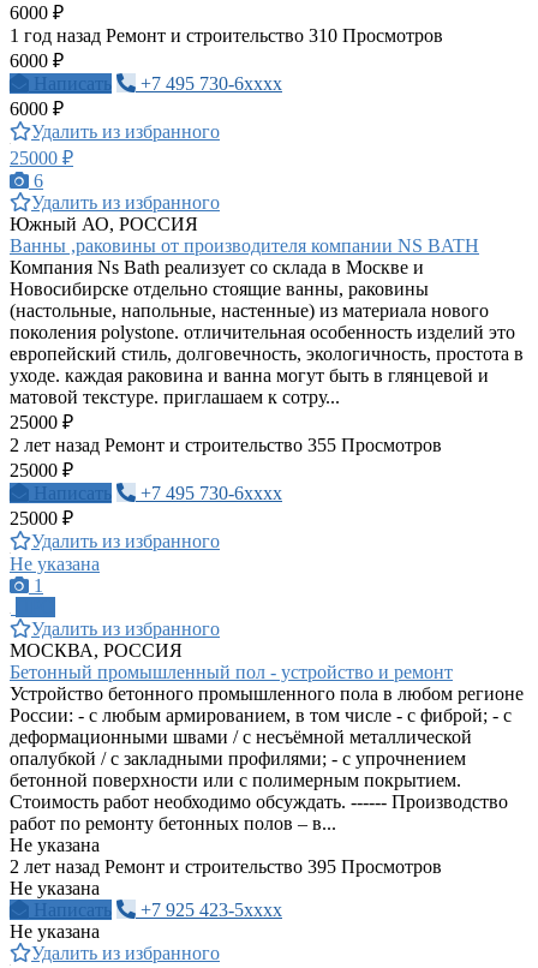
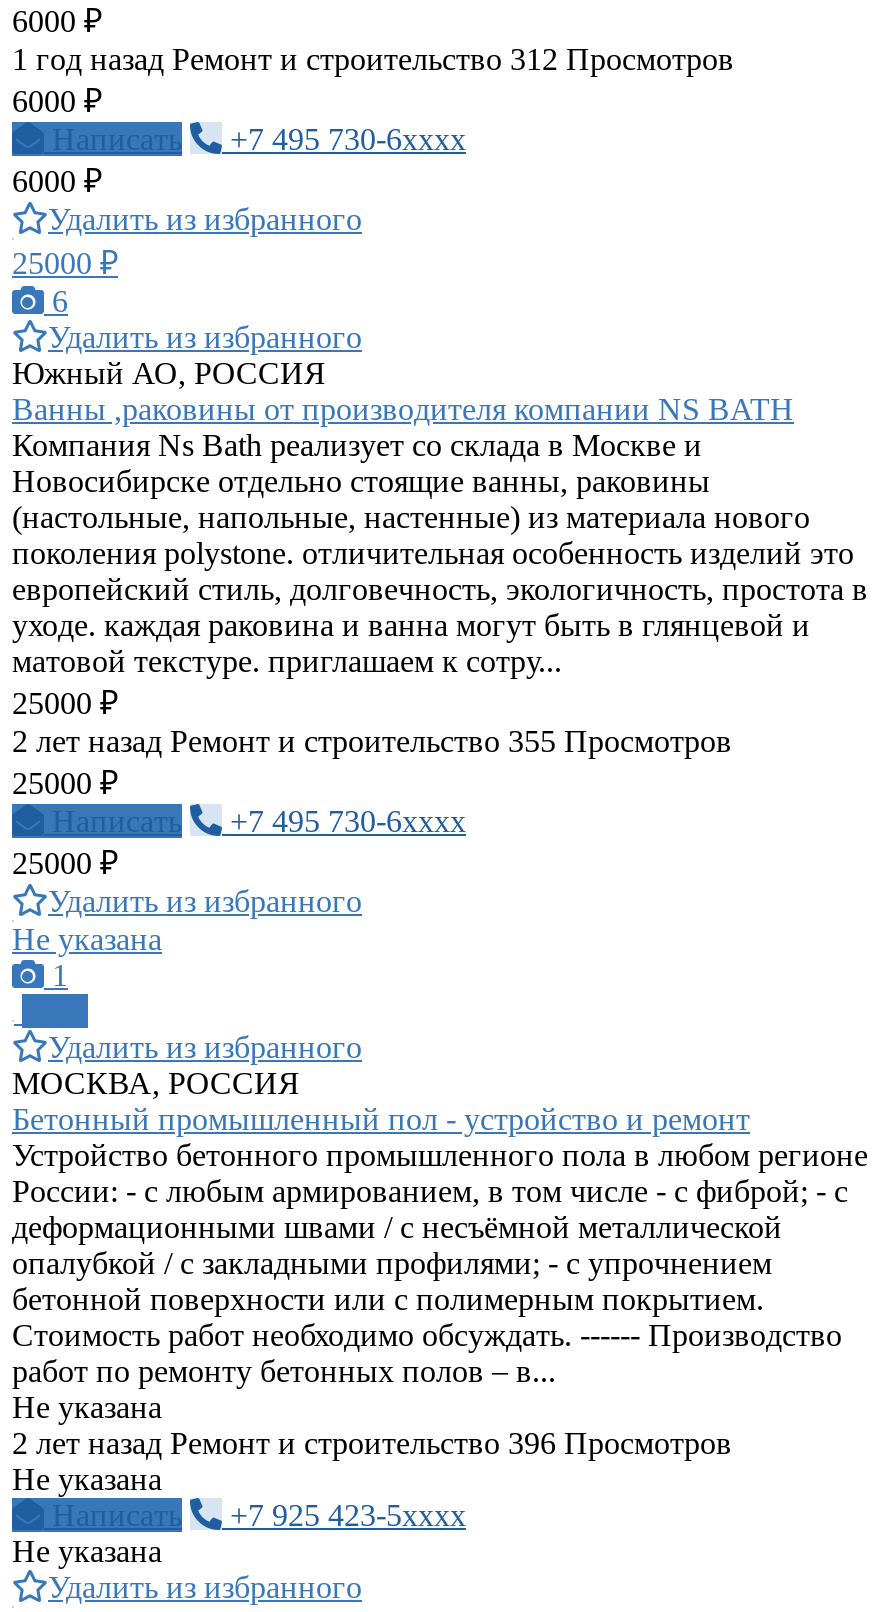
[10,25,443,46] 1 год назад Ремонт и строительство 310 Просмотров -> [12,42,734,76] 1 год назад Ремонт и строительство 312 Просмотров
[10,856,442,877] 2 лет назад Ремонт и строительство 395 Просмотров -> [12,1426,732,1460] 2 лет назад Ремонт и строительство 396 Просмотров

